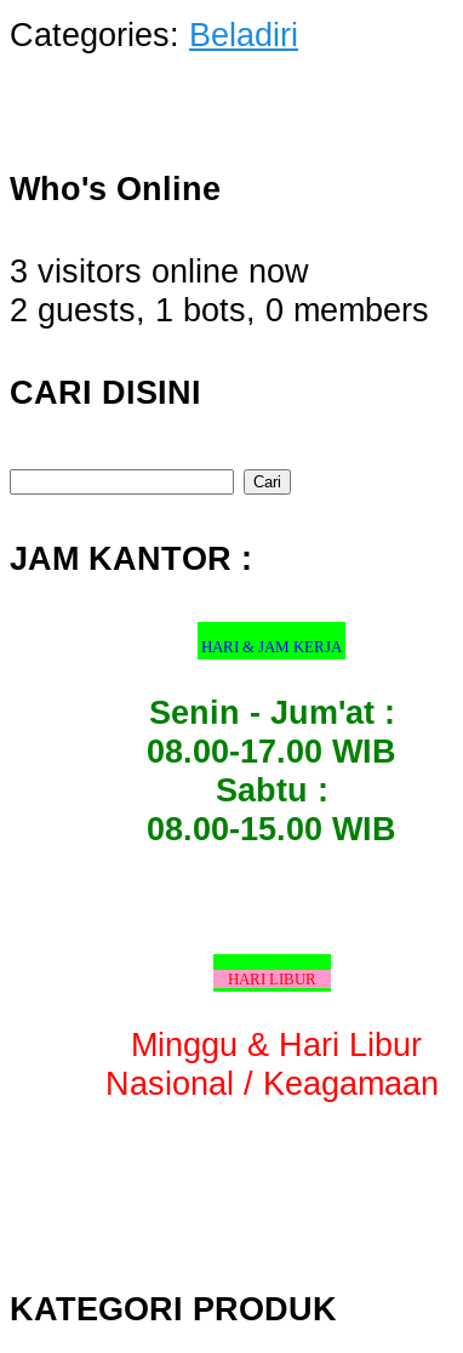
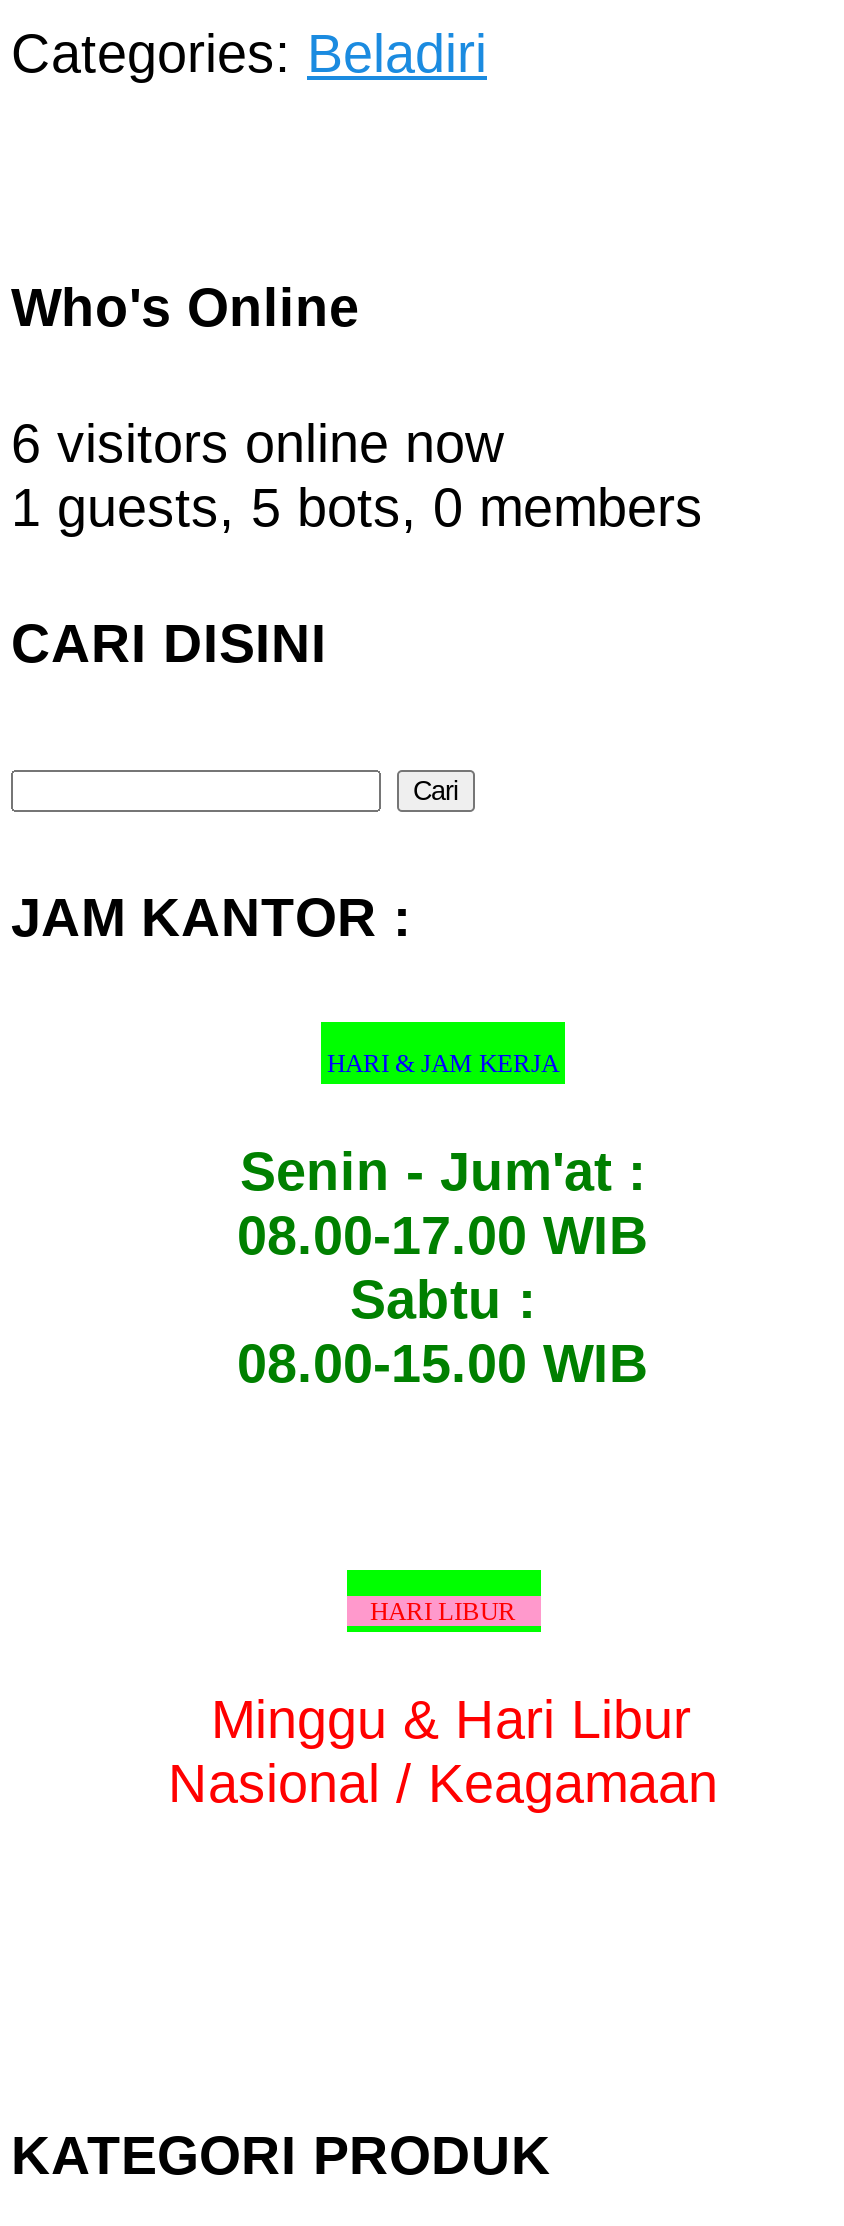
[10,253,309,290] 3 visitors online now -> [11,413,505,475] 6 visitors online now
[10,291,429,329] 2 guests, 1 bots, 0 members -> [11,477,703,539] 1 guests, 5 bots, 0 members

